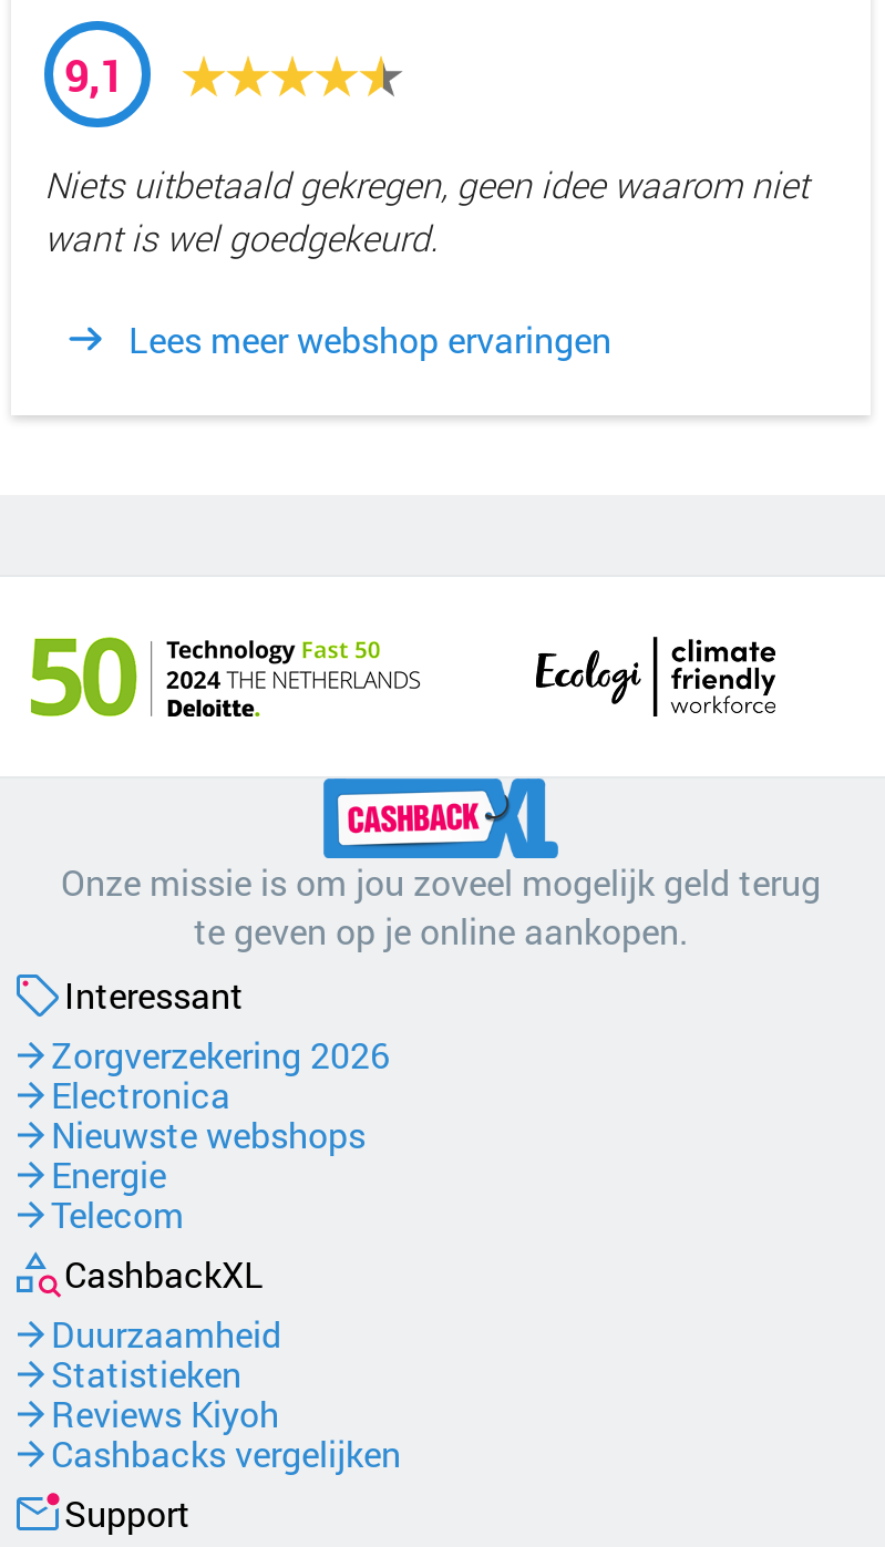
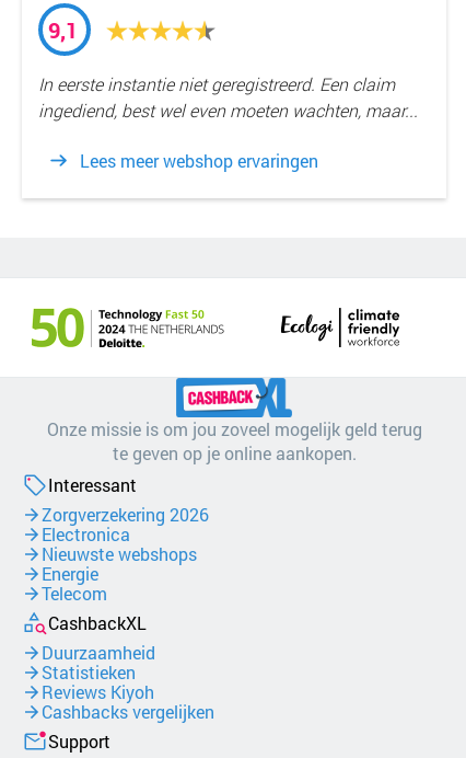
[44,160,809,260] Niets uitbetaald gekregen, geen idee waarom niet | want is wel goedgekeurd. -> [38,72,418,121] In eerste instantie niet geregistreerd. Een claim | ingediend, best wel even moeten wachten, maar...

